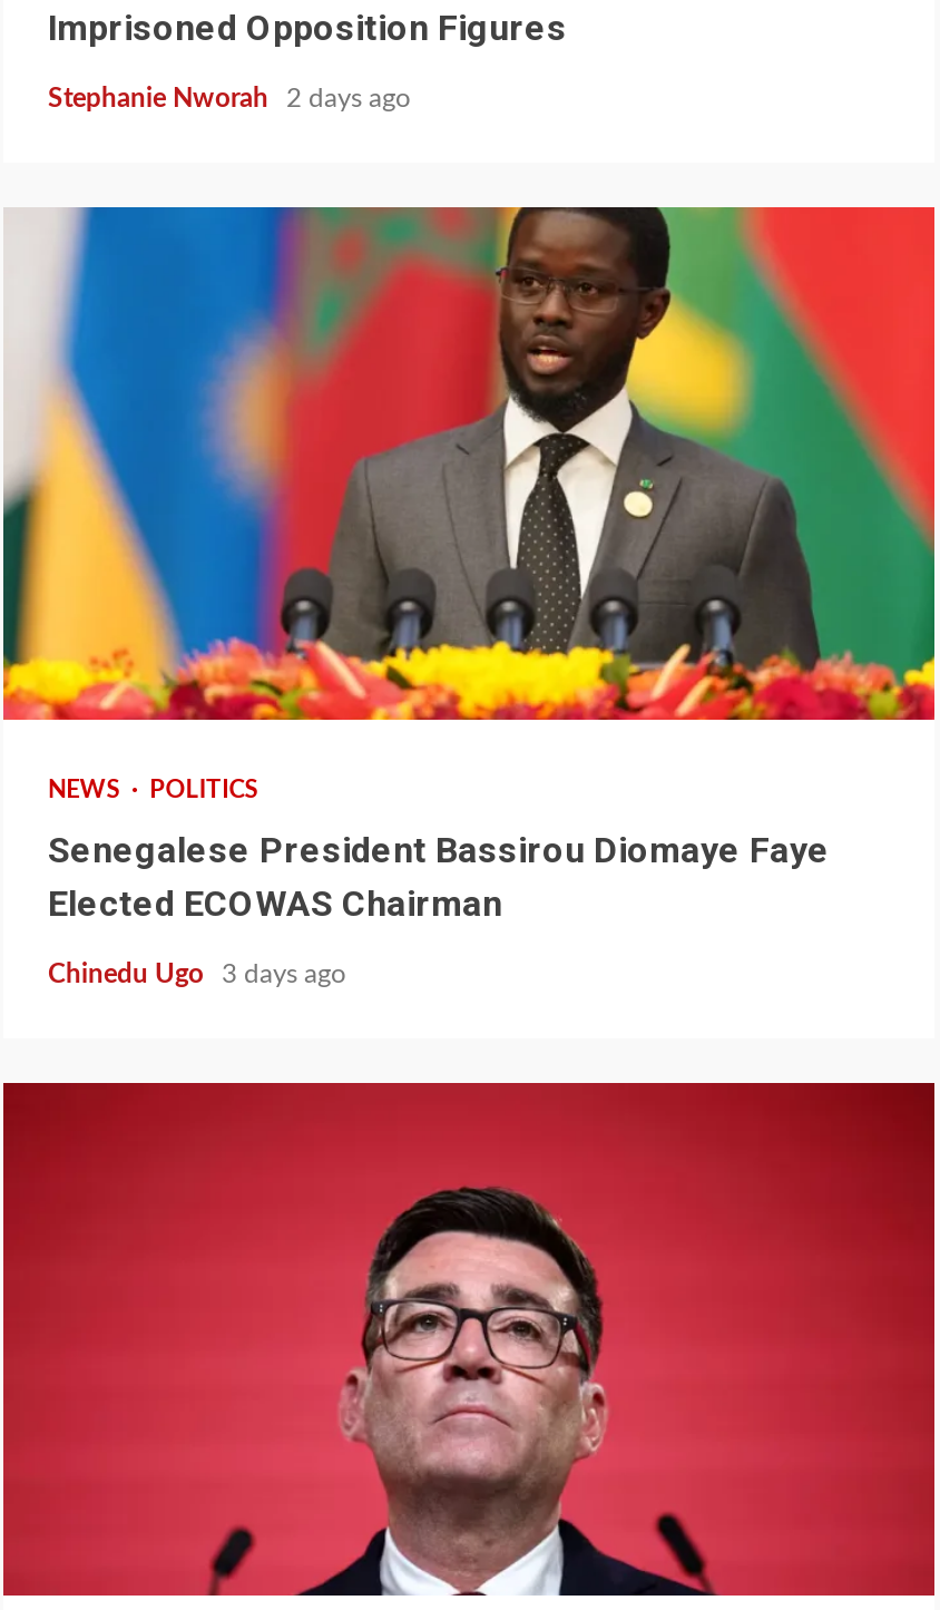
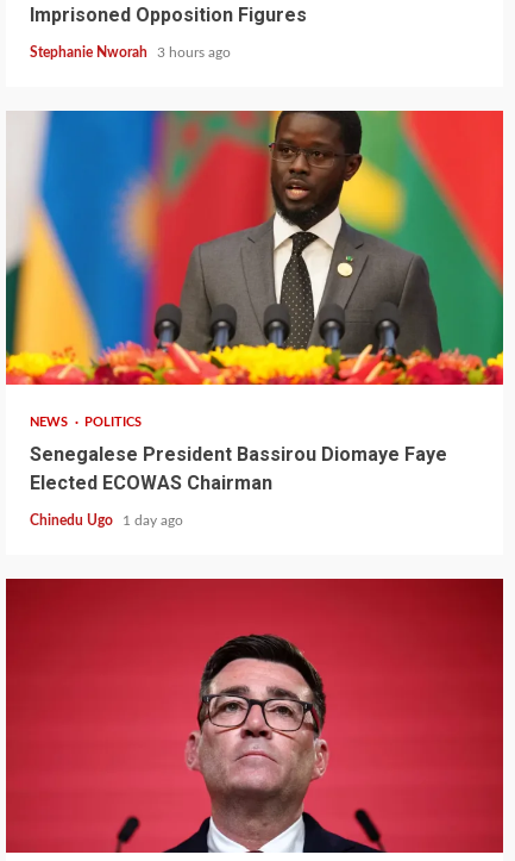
[48,84,411,111] Stephanie Nworah 2 days ago -> [30,45,231,59] Stephanie Nworah 3 hours ago
[48,960,346,987] Chinedu Ugo 3 days ago -> [30,513,183,527] Chinedu Ugo 1 day ago

